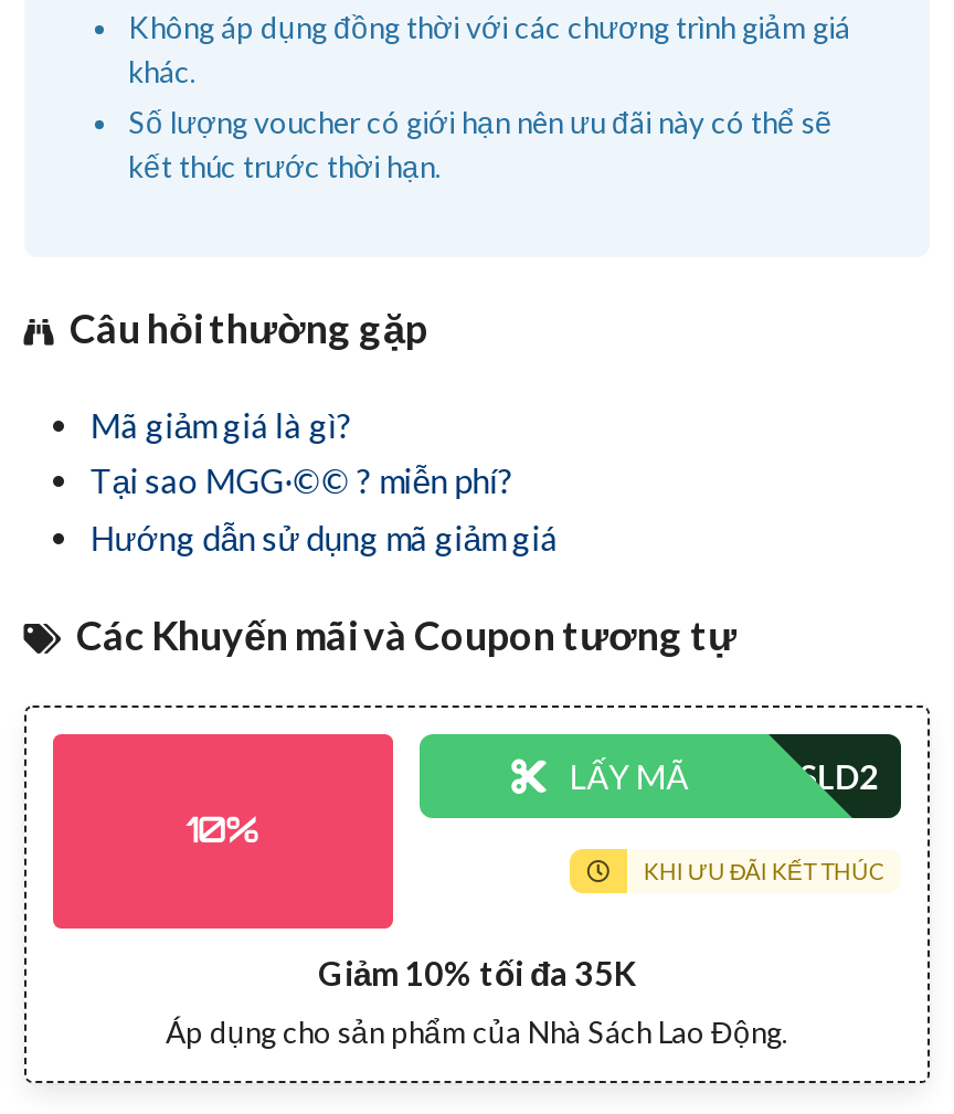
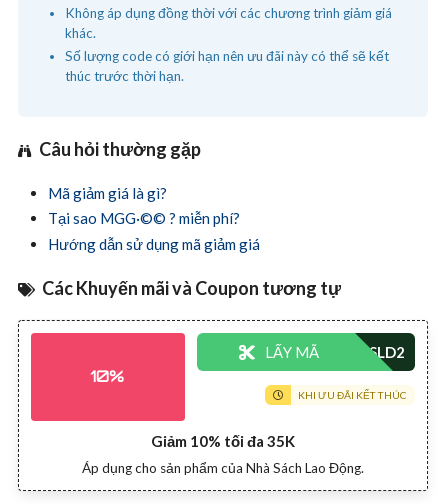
[128,105,833,185] Số lượng voucher có giới hạn nên ưu đãi này có thể sẽ | kết thúc trước thời hạn. -> [65,48,389,84] Số lượng code có giới hạn nên ưu đãi này có thể sẽ kết | thúc trước thời hạn.

